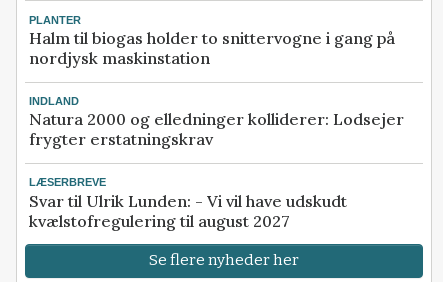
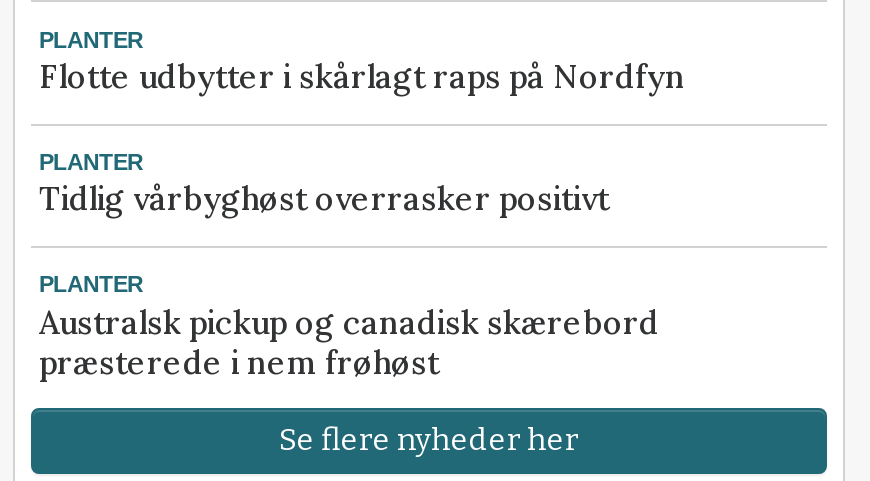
[29,28,395,68] Halm til biogas holder to snittervogne i gang på | nordjysk maskinstation -> [39,56,685,96] Flotte udbytter i skårlagt raps på Nordfyn
[29,95,404,149] INDLAND | Natura 2000 og elledninger kolliderer: Lodsejer | frygter erstatningskrav -> [39,150,609,219] PLANTER | Tidlig vårbyghøst overrasker positivt
[29,176,347,231] LÆSERBREVE | Svar til Ulrik Lunden: - Vi vil have udskudt | kvælstofregulering til august 2027 -> [39,272,659,381] PLANTER | Australsk pickup og canadisk skærebord | præsterede i nem frøhøst

